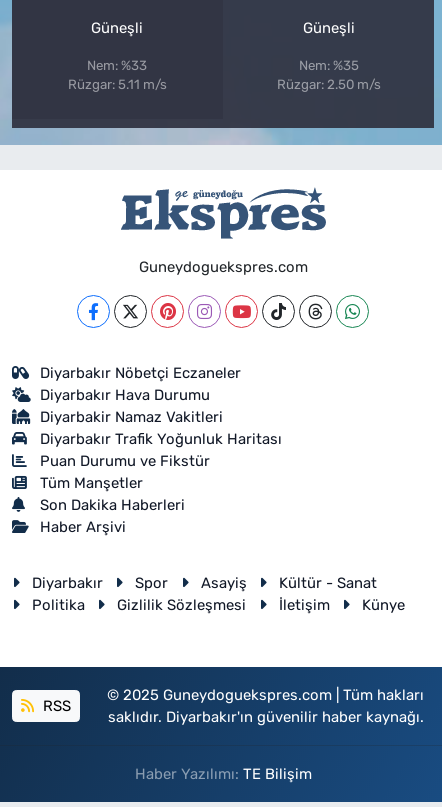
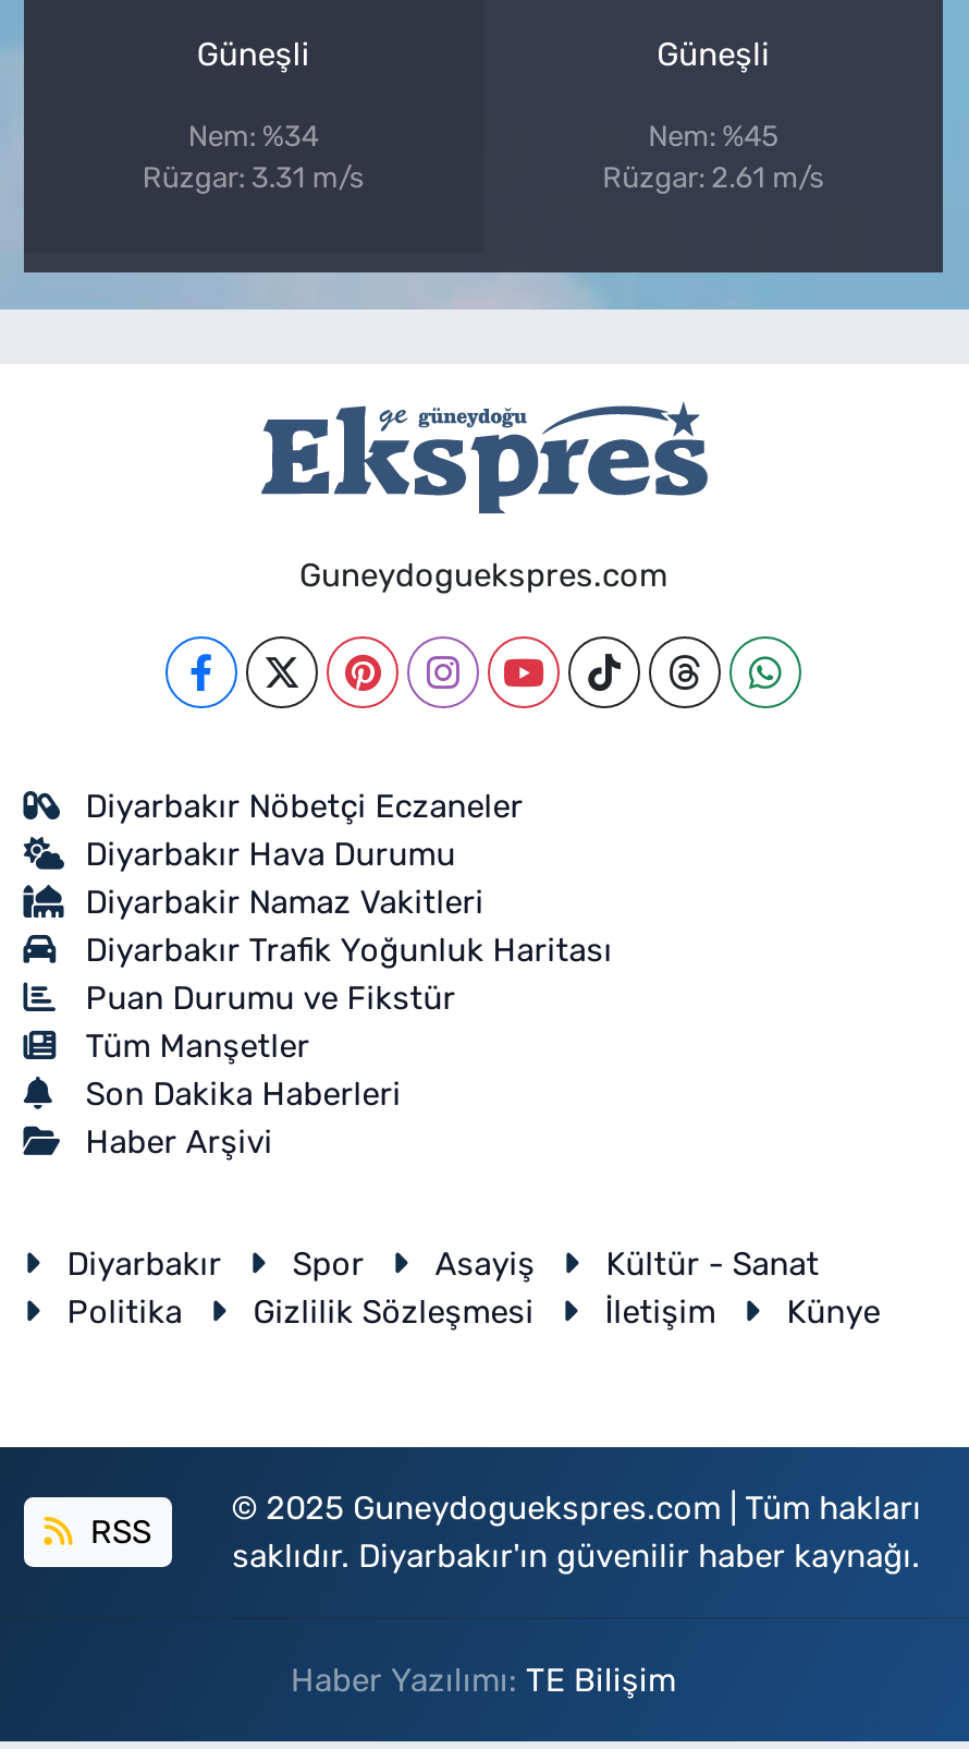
[68,58,167,92] Nem: %33 | Rüzgar: 5.11 m/s -> [142,120,365,194] Nem: %34 | Rüzgar: 3.31 m/s
[299,58,359,73] Nem: %35 -> [648,120,779,153] Nem: %45
[277,77,381,92] Rüzgar: 2.50 m/s -> [602,161,824,194] Rüzgar: 2.61 m/s

